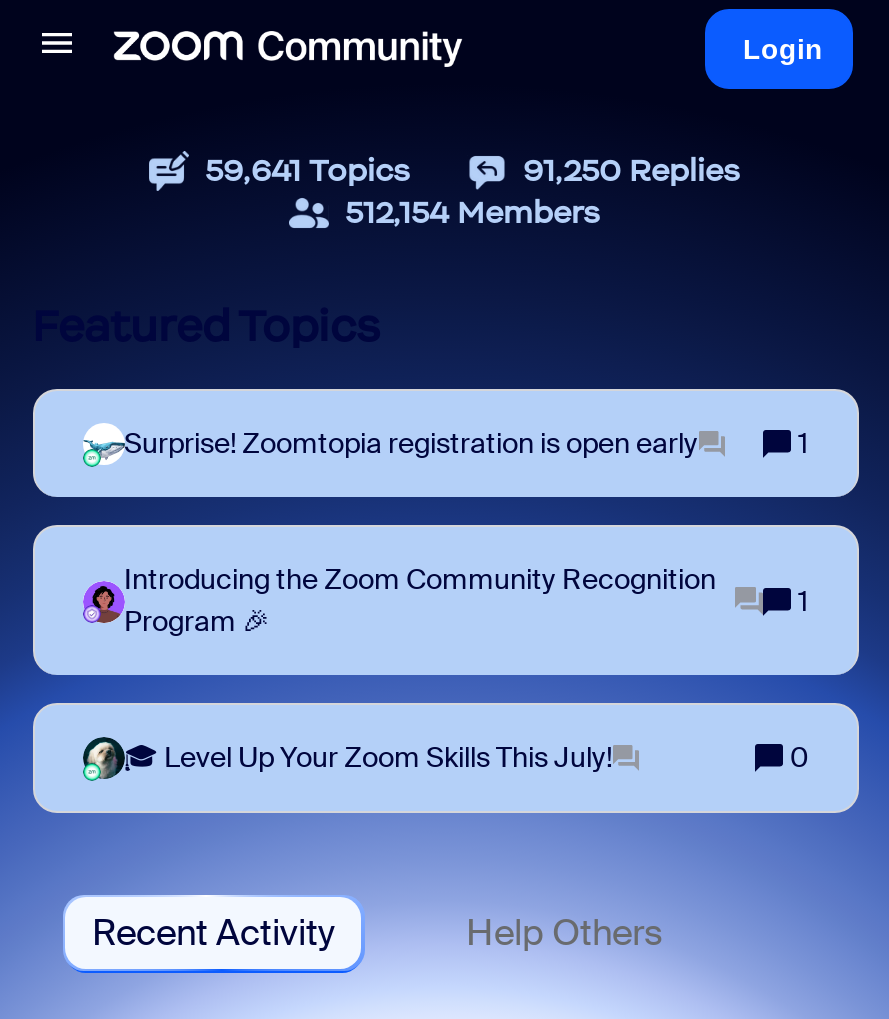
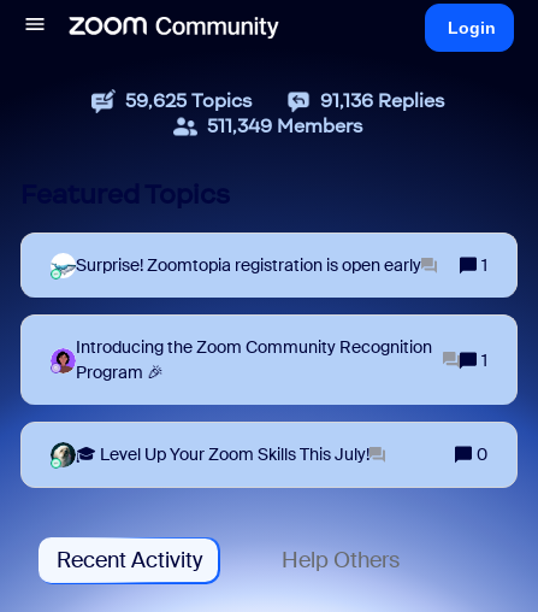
[205,151,411,189] 59,641 Topics -> [125,89,253,112] 59,625 Topics
[523,151,741,189] 91,250 Replies -> [320,89,445,112] 91,136 Replies
[345,193,601,231] 512,154 Members -> [207,114,363,137] 511,349 Members

